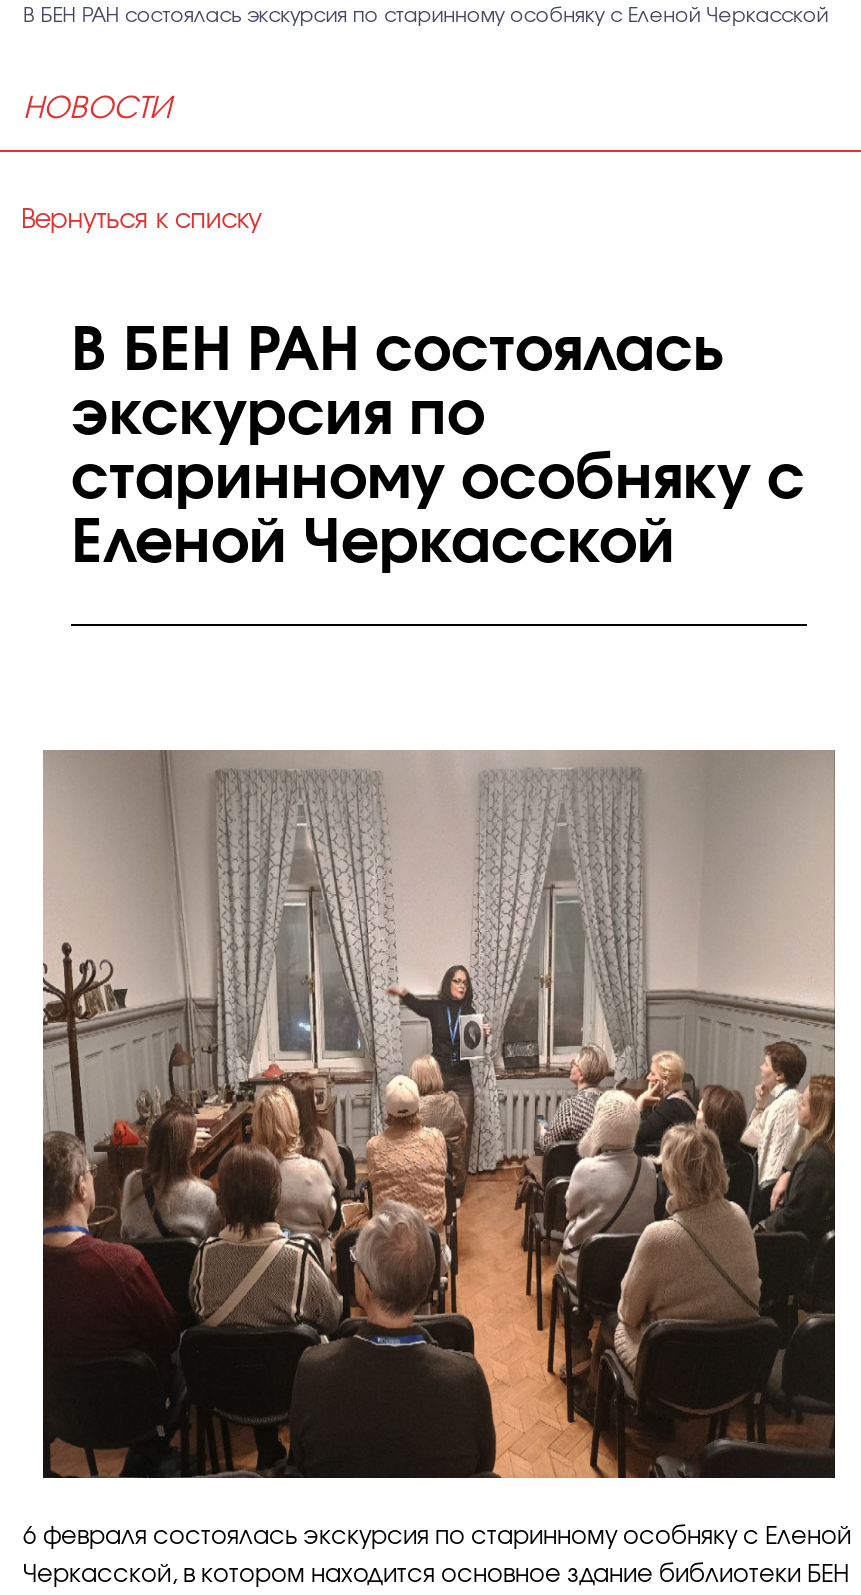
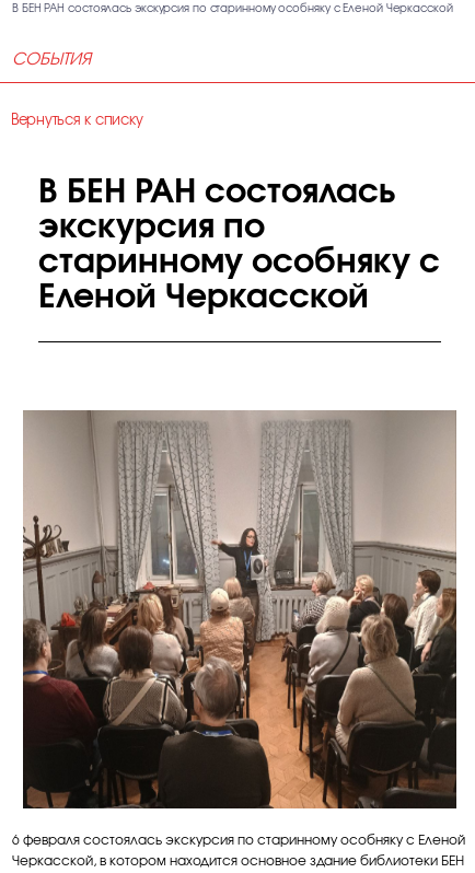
[23,94,171,124] НОВОСТИ -> [12,51,91,68] СОБЫТИЯ

